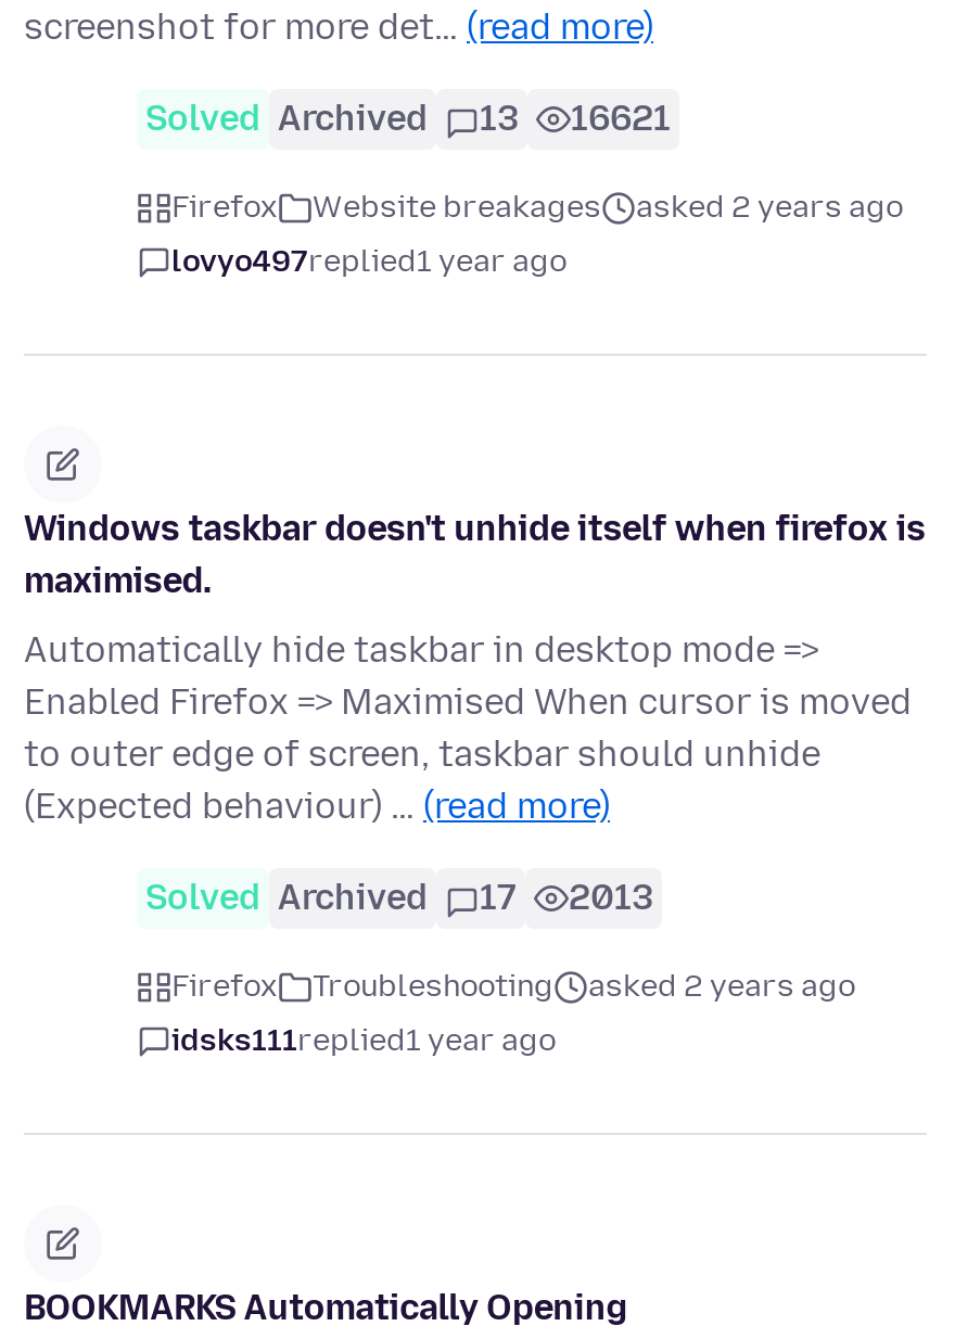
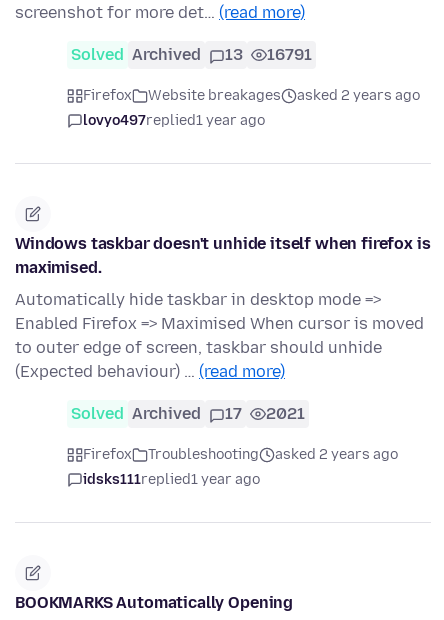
[145,99,671,140] Solved Archived 13 16621 -> [71,45,312,64] Solved Archived 13 16791
[145,878,653,919] Solved Archived 17 2013 -> [71,404,305,423] Solved Archived 17 2021

